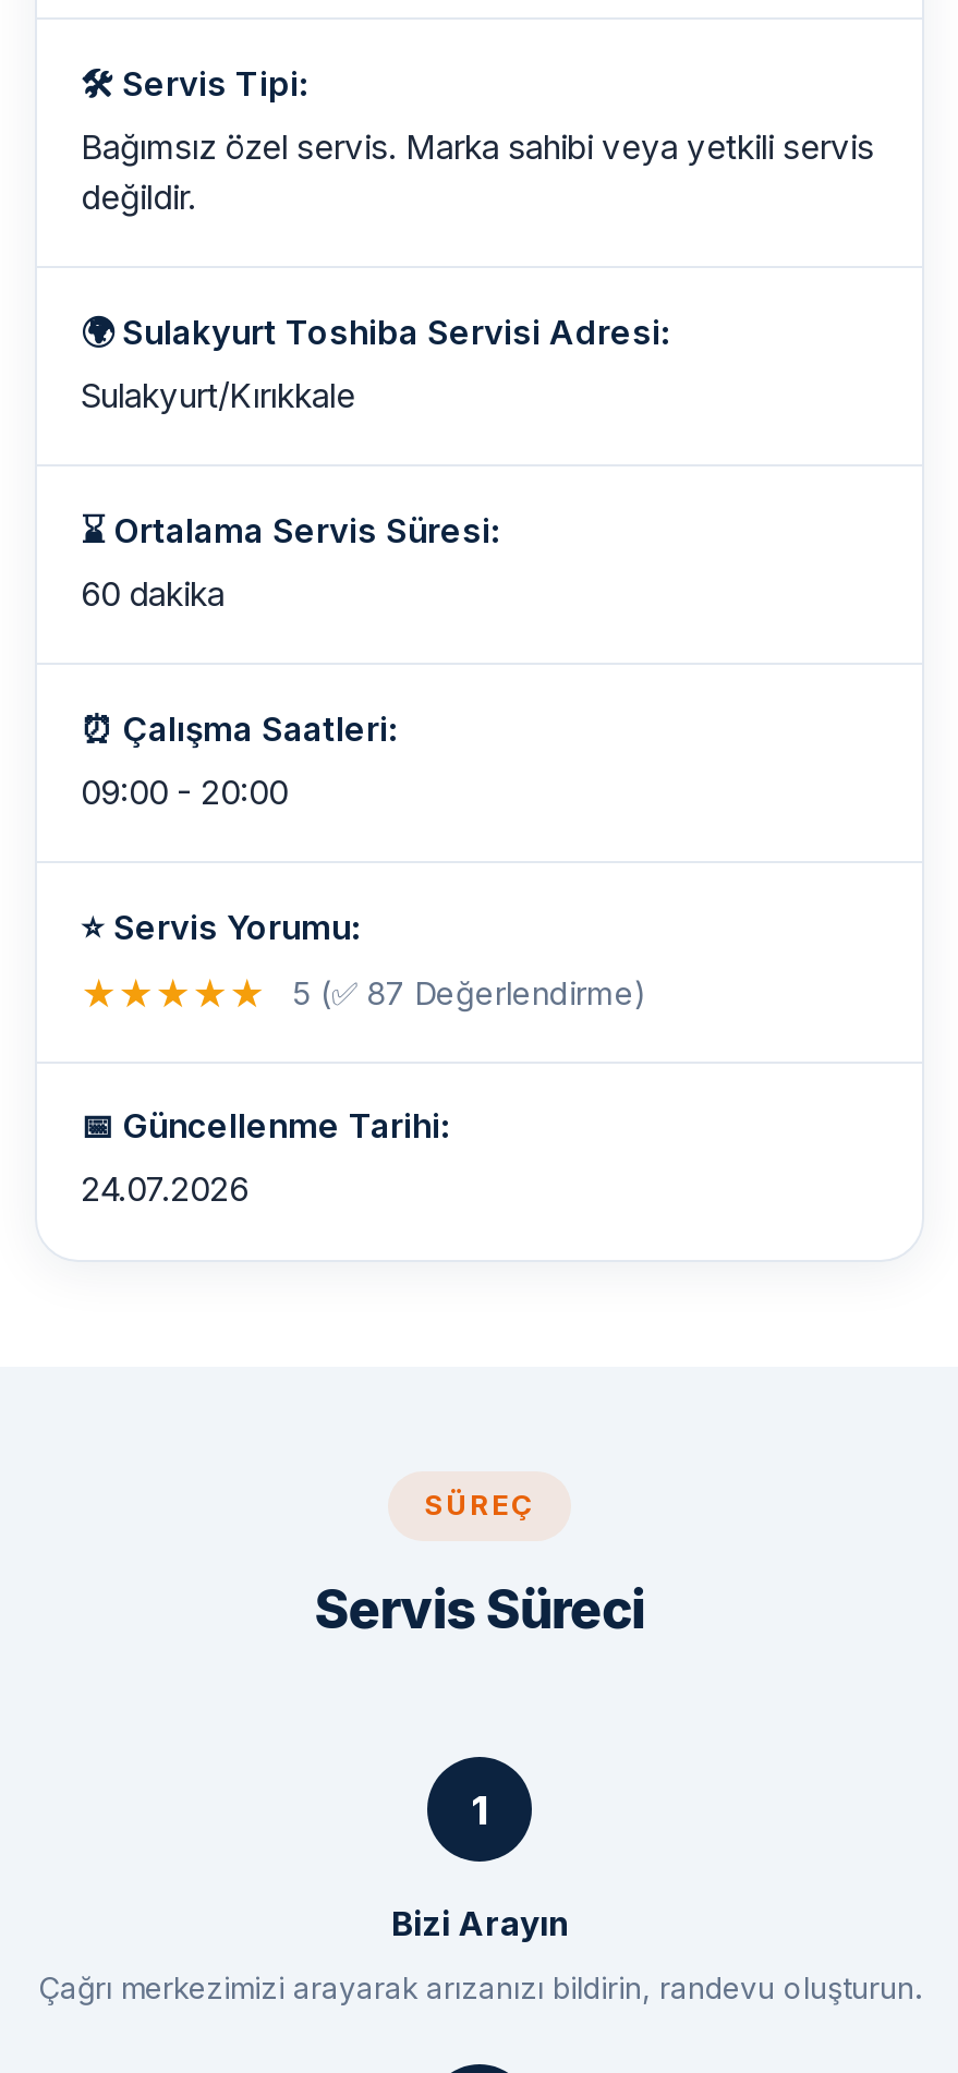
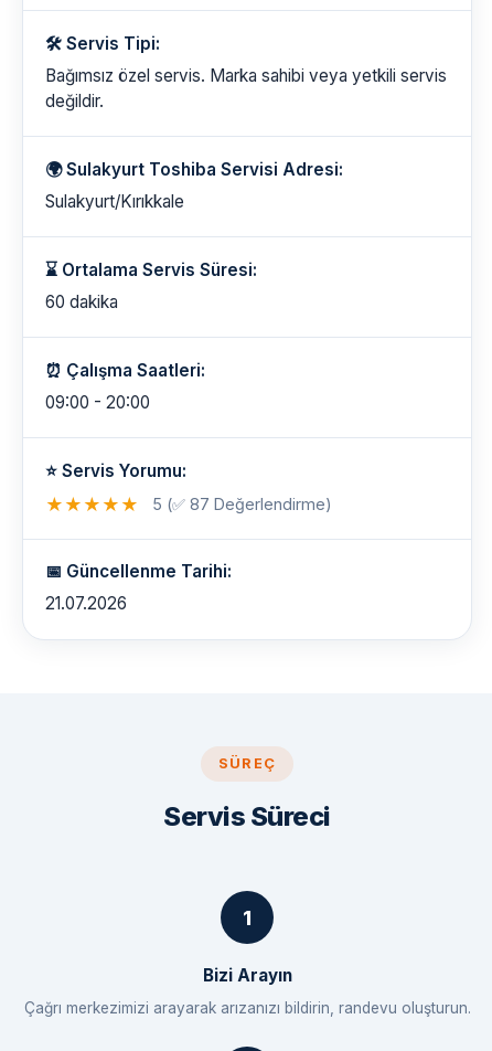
[81,1169,248,1211] 24.07.2026 -> [45,593,127,614] 21.07.2026

